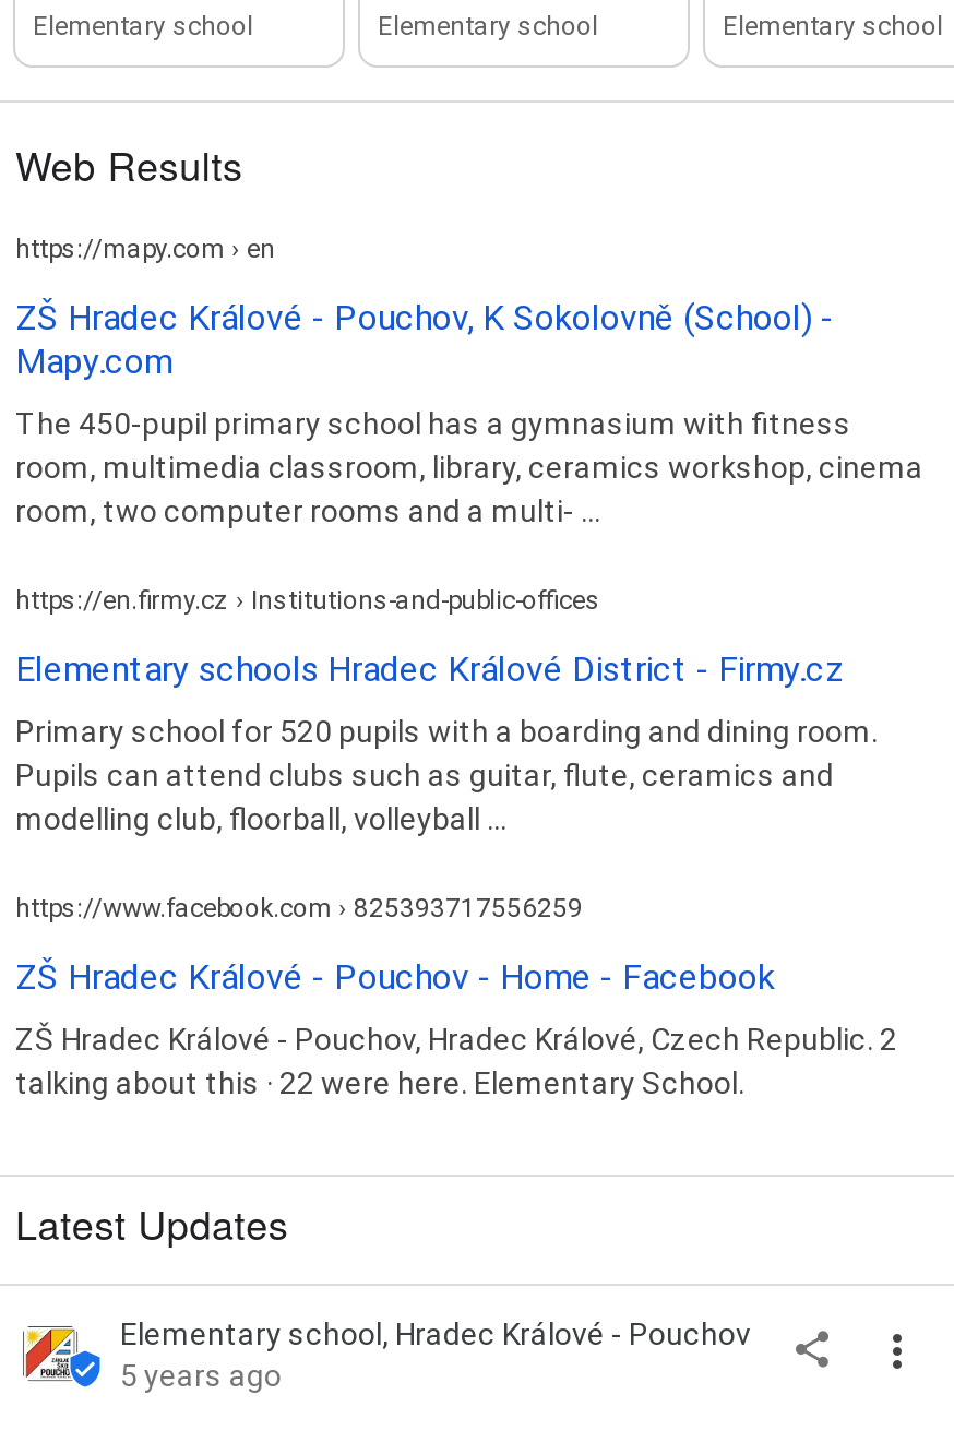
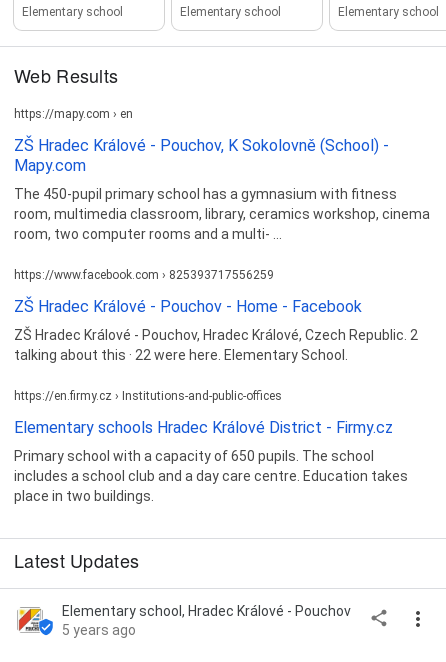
moved [15,586,843,690] -> [14,389,393,437]: https://en.firmy.cz › Institutions-and-public-offices | Elementary schools Hradec Králové District - Firmy.cz
[15,714,878,837] Primary school for 520 pupils with a boarding and dining room. | Pupils can attend clubs such as guitar, flute, ceramics and | modelling club, floorball, volleyball ... -> none
moved [15,893,897,1101] -> [14,268,418,363]: https://www.facebook.com › 825393717556259 | ZŠ Hradec Králové - Pouchov - Home - Facebook | ZŠ Hradec Králové - Pouchov, Hradec Králové, Czech Republic. 2 | talking about this · 22 were here. Elementary School.
none -> [14,448,408,504] Primary school with a capacity of 650 pupils. The school | includes a school club and a day care centre. Education takes | place in two buildings.

